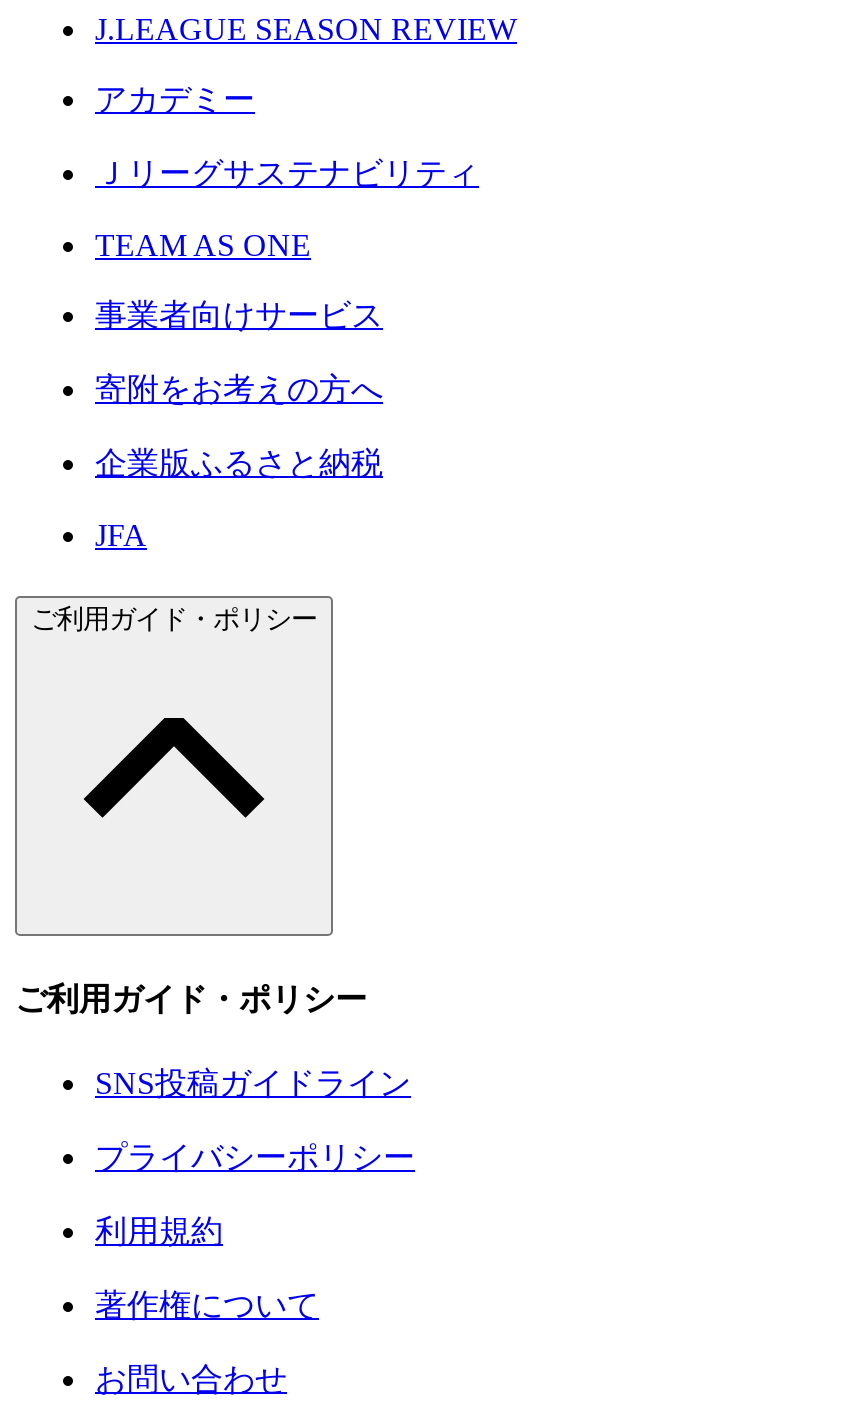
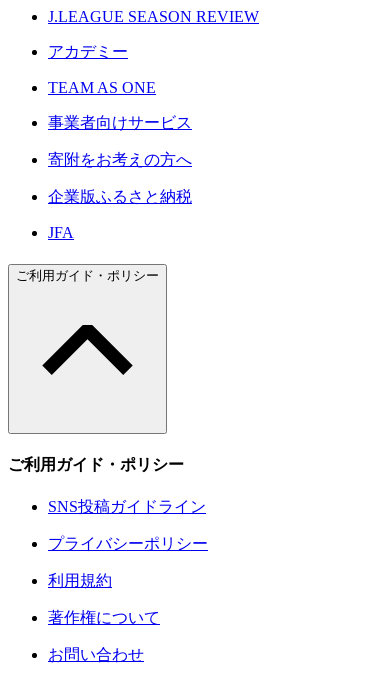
[95,156,479,190] Ｊリーグサステナビリティ -> none

